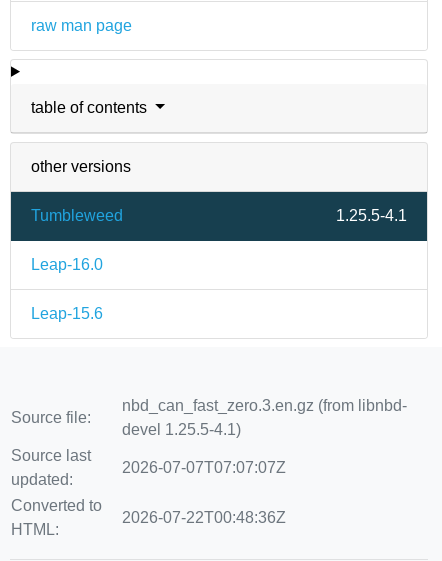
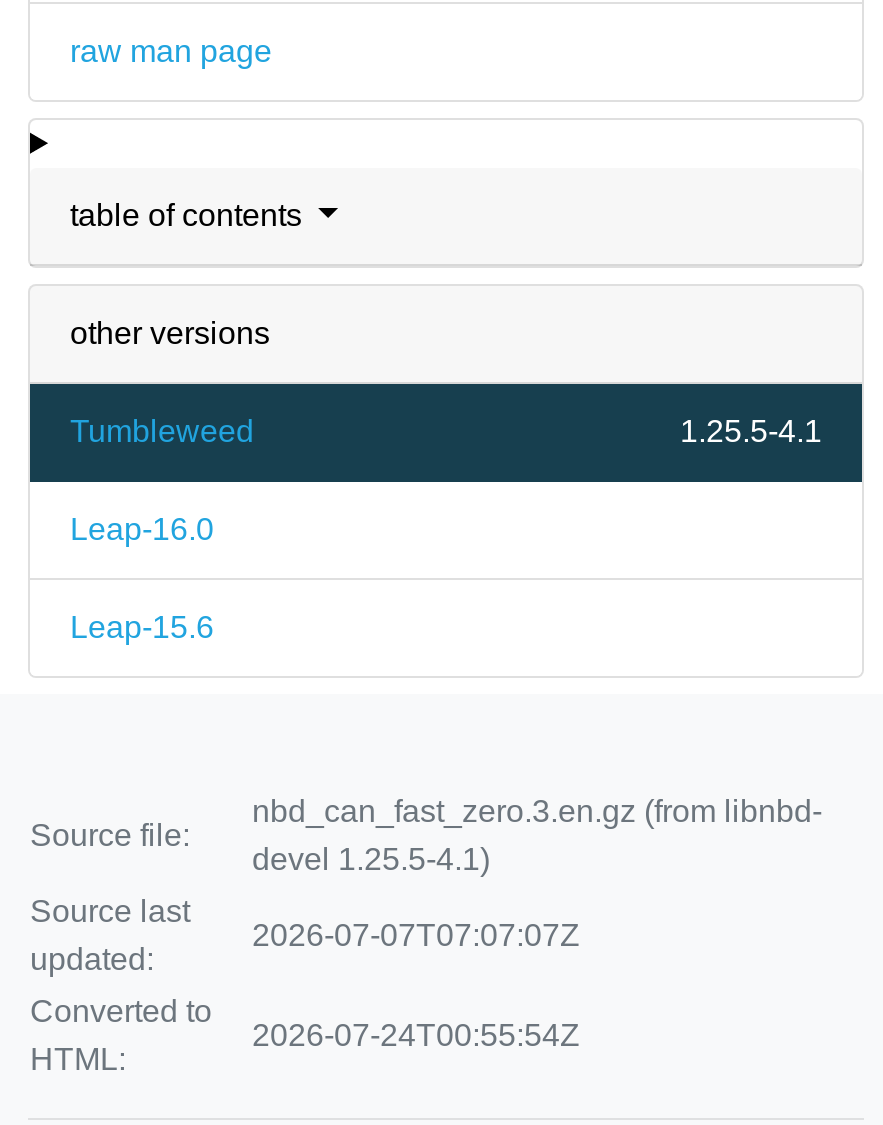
[122,509,286,526] 2026-07-22T00:48:36Z -> [252,1018,580,1052] 2026-07-24T00:55:54Z

